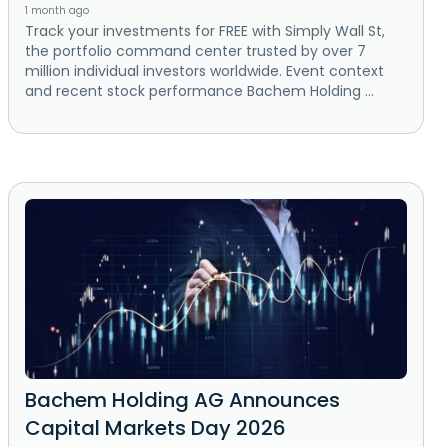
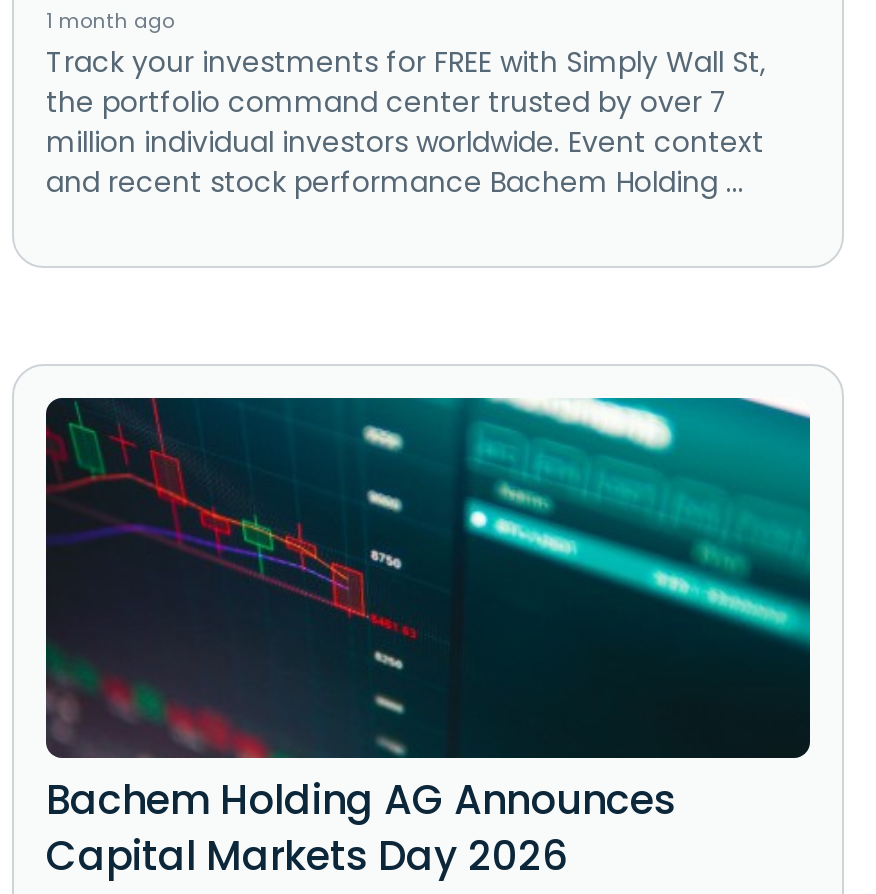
[25,198,408,380] [image] -> [46,396,812,760] [image]

